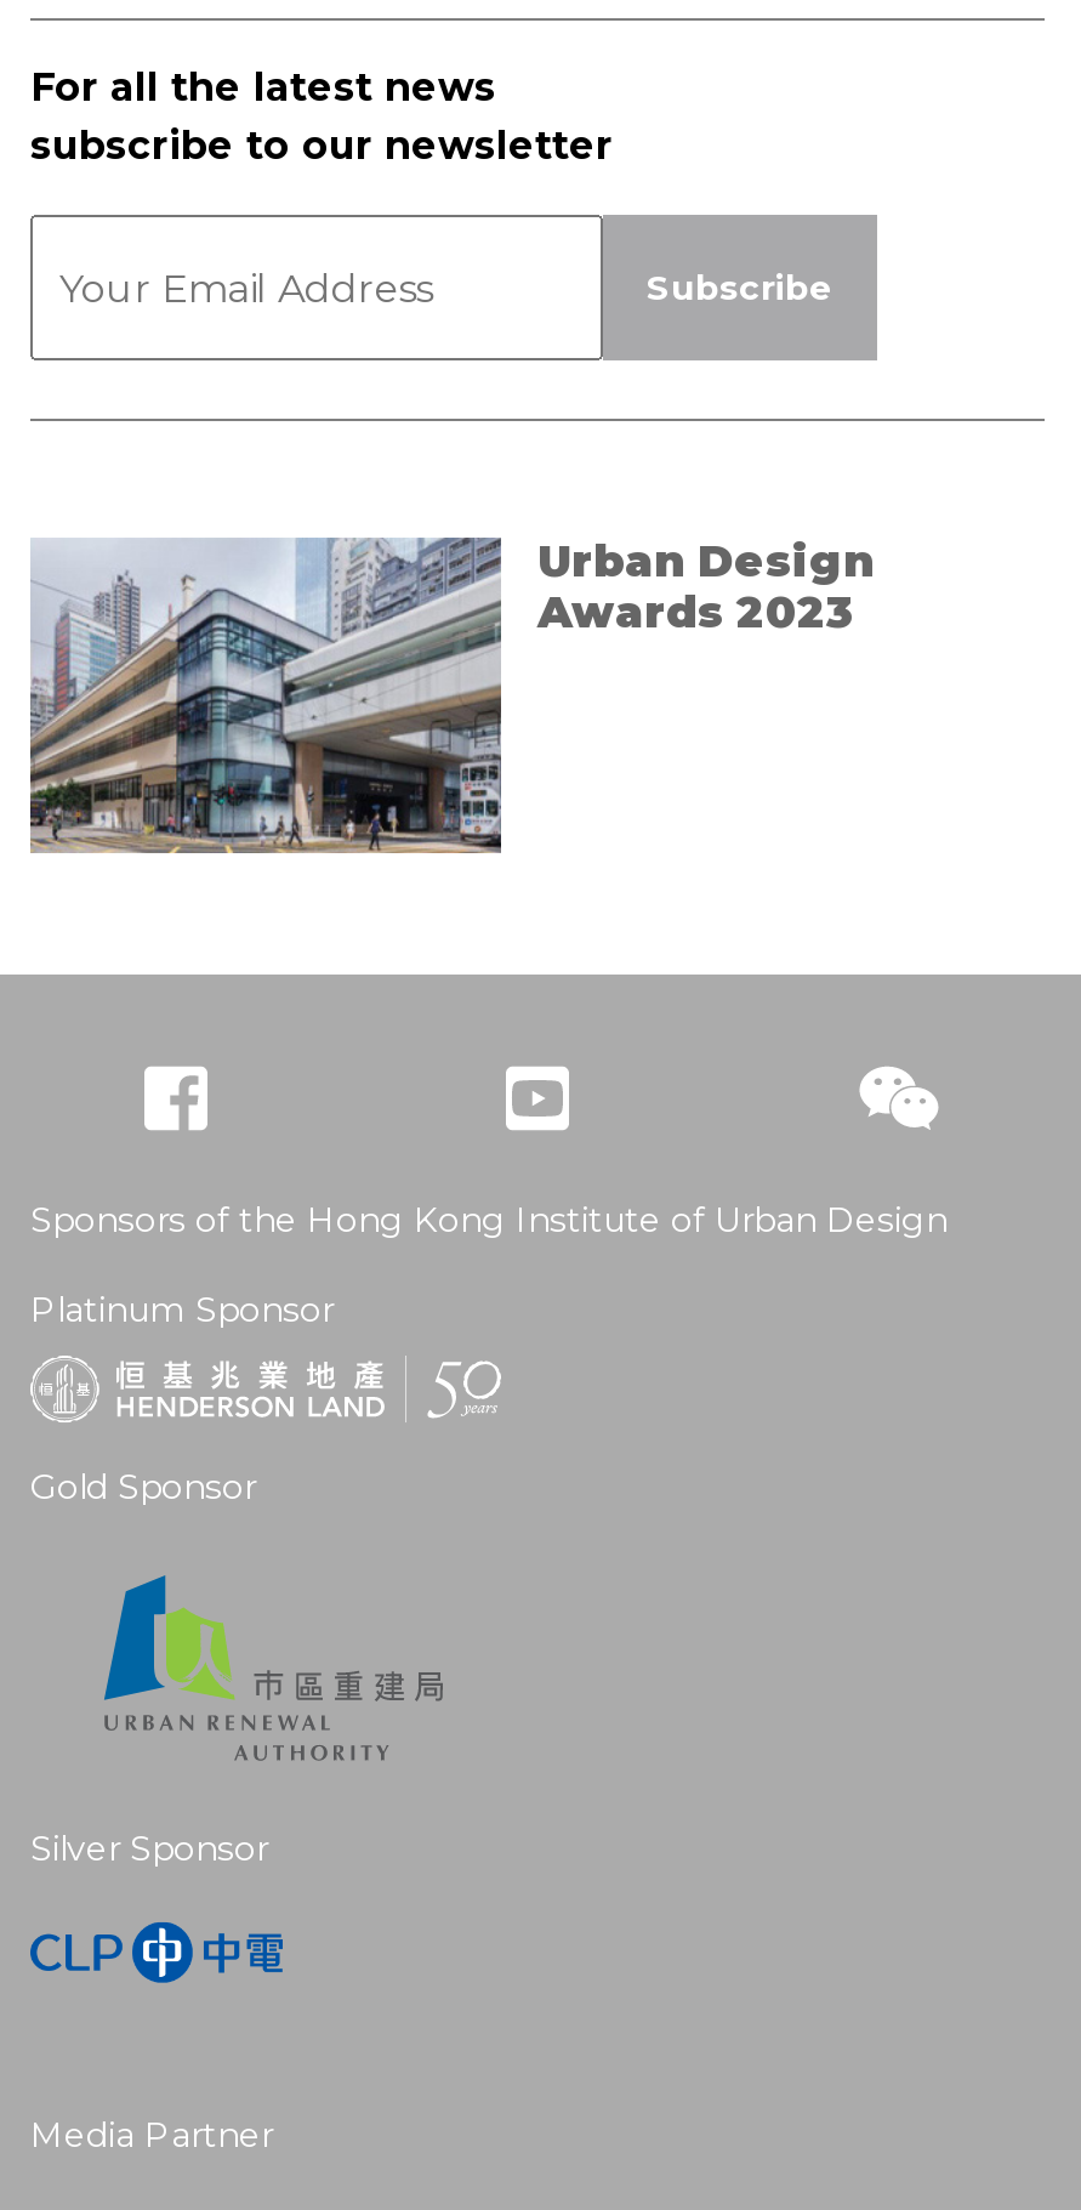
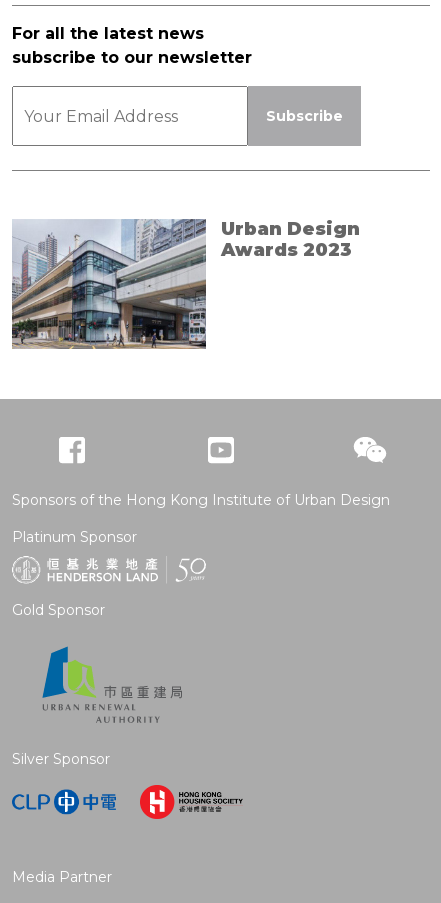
none -> [139,784,243,820] [image]

